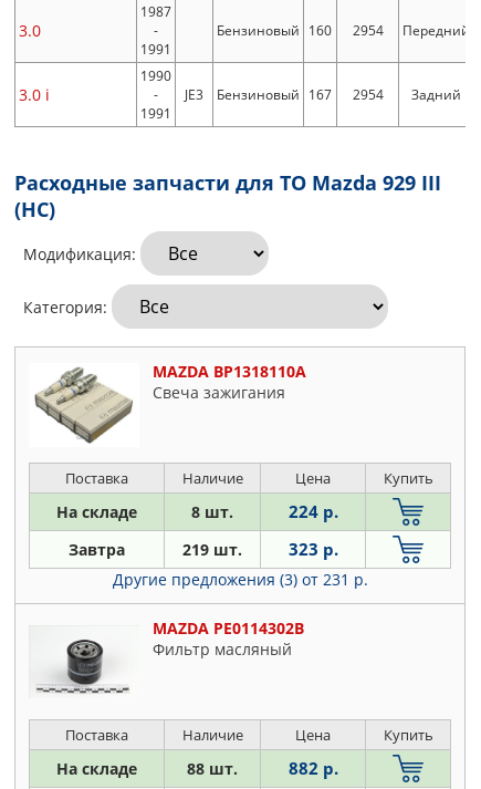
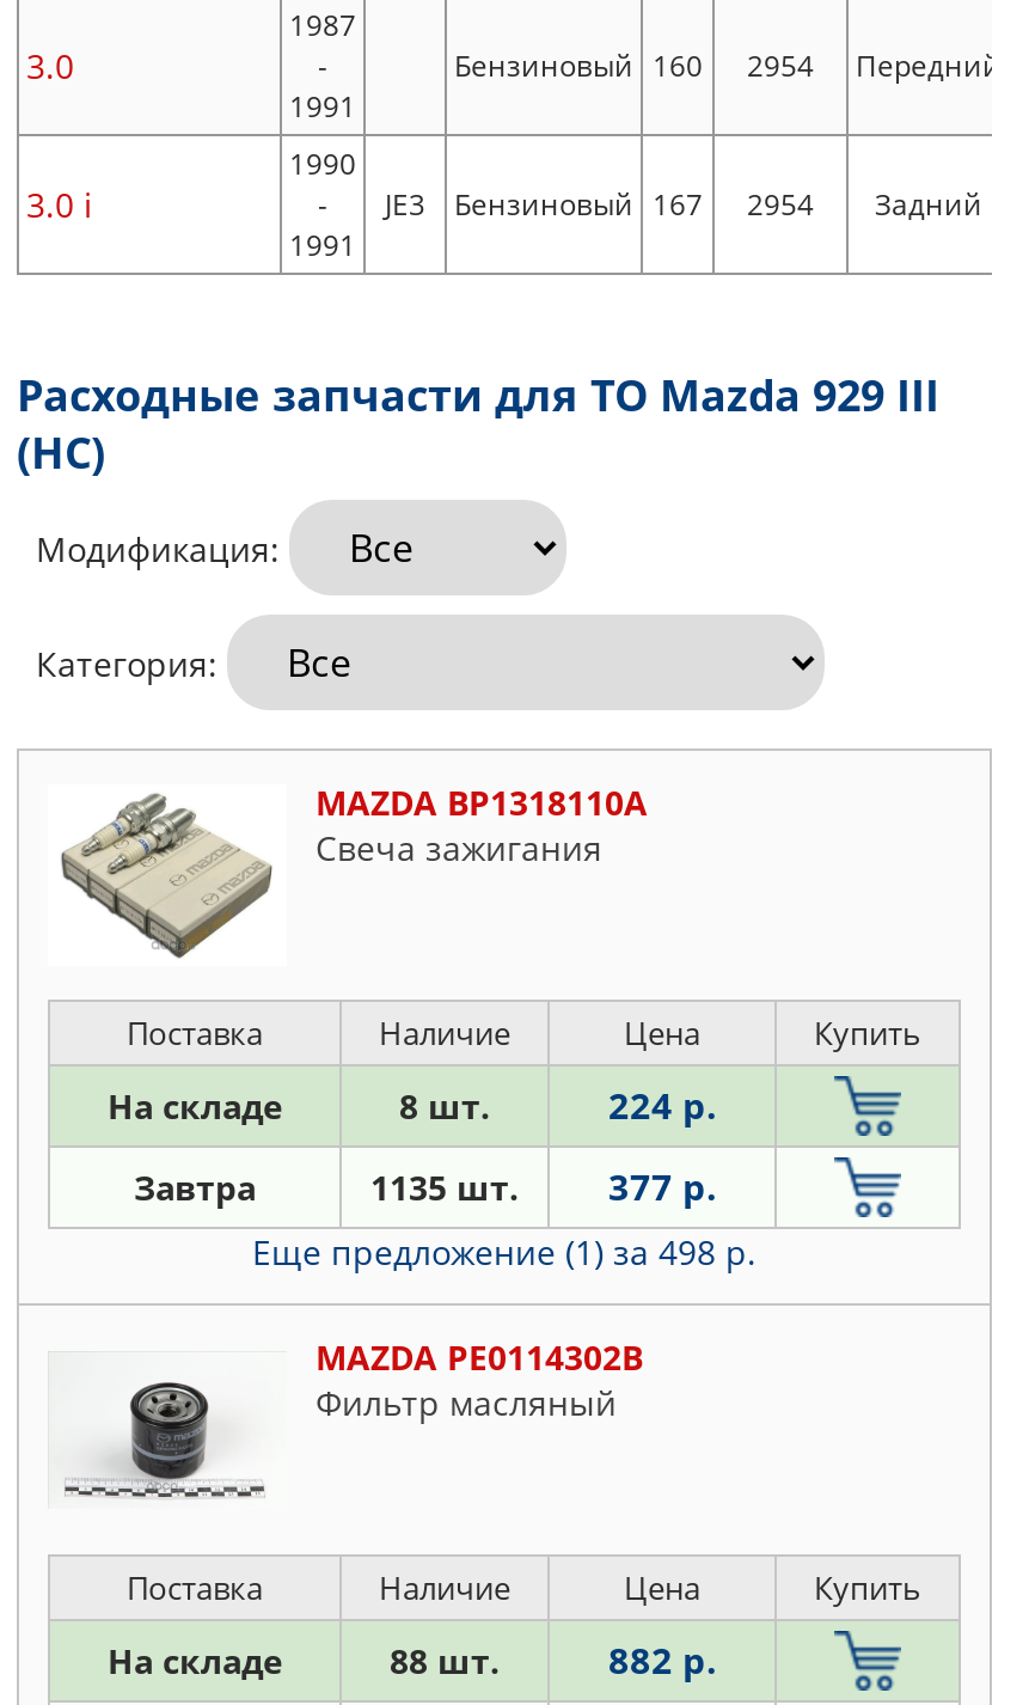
[182,539,242,560] 219 шт. -> [370,1165,519,1210] 1135 шт.
[288,538,338,560] 323 р. -> [608,1162,716,1210] 377 р.
[112,569,368,590] Другие предложения (3) от 231 р. -> [252,1229,757,1275] Еще предложение (1) за 498 р.

